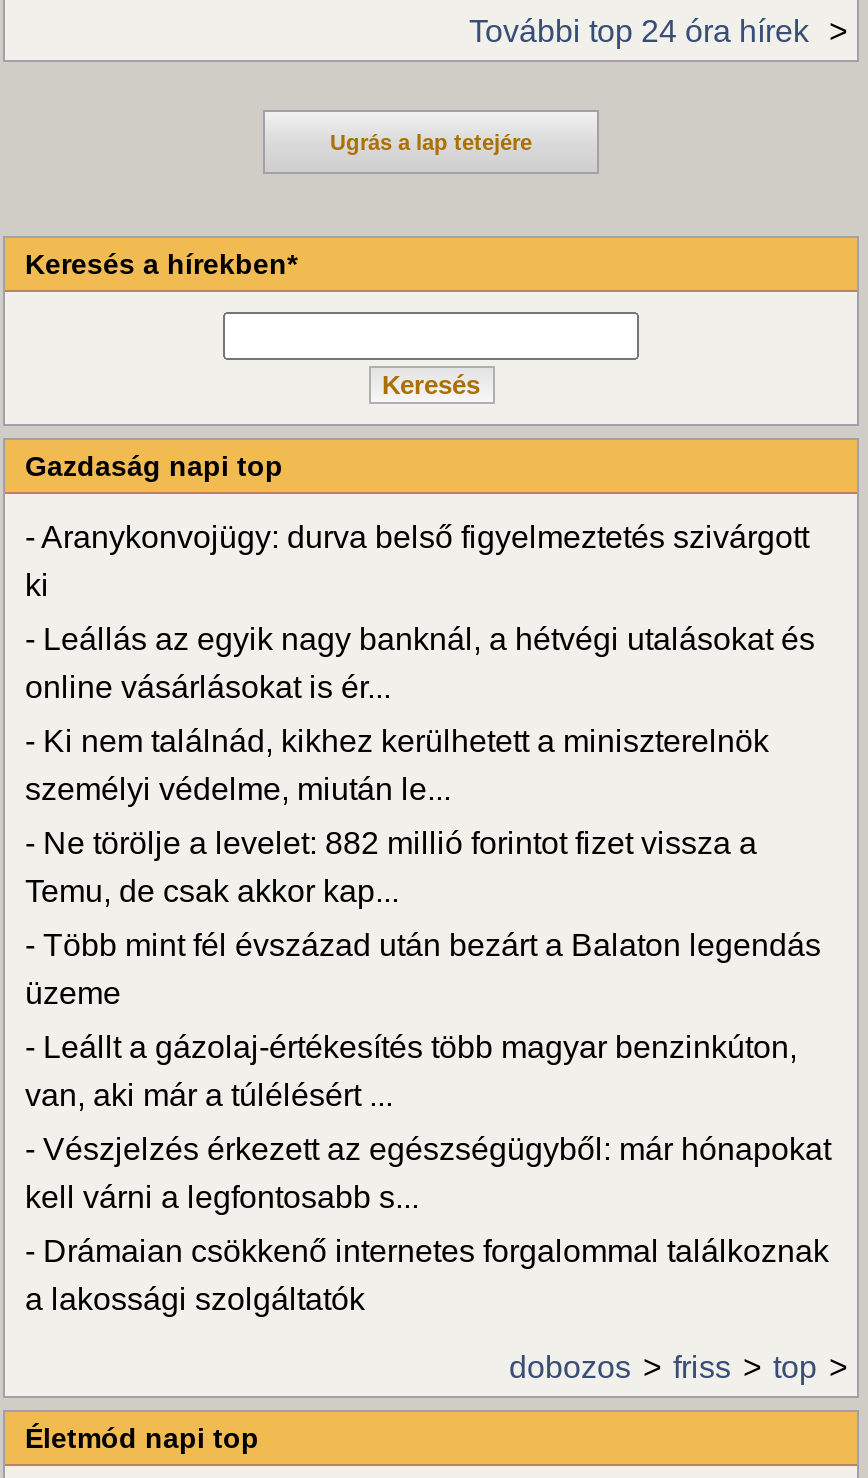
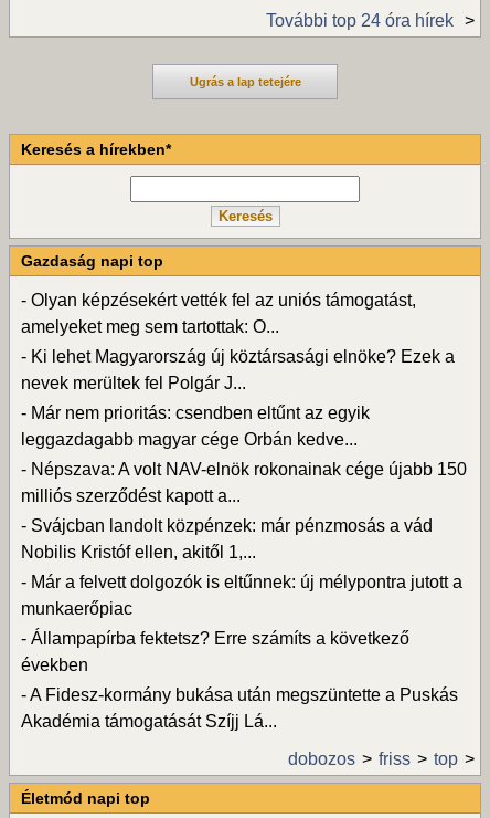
[25,520,809,602] - Aranykonvojügy: durva belső figyelmeztetés szivárgott | ki -> [21,291,416,336] - Olyan képzésekért vették fel az uniós támogatást, | amelyeket meg sem tartottak: O...
[25,622,815,704] - Leállás az egyik nagy banknál, a hétvégi utalásokat és | online vásárlásokat is ér... -> [21,347,455,392] - Ki lehet Magyarország új köztársasági elnöke? Ezek a | nevek merültek fel Polgár J...
[25,724,769,806] - Ki nem találnád, kikhez kerülhetett a miniszterelnök | személyi védelme, miután le... -> [21,403,370,449] - Már nem prioritás: csendben eltűnt az egyik | leggazdagabb magyar cége Orbán kedve...
[25,826,757,908] - Ne törölje a levelet: 882 millió forintot fizet vissza a | Temu, de csak akkor kap... -> [21,460,467,505] - Népszava: A volt NAV-elnök rokonainak cége újabb 150 | milliós szerződést kapott a...
[25,928,821,1010] - Több mint fél évszázad után bezárt a Balaton legendás | üzeme -> [21,516,433,562] - Svájcban landolt közpénzek: már pénzmosás a vád | Nobilis Kristóf ellen, akitől 1,...
[25,1030,797,1112] - Leállt a gázolaj-értékesítés több magyar benzinkúton, | van, aki már a túlélésért ... -> [21,573,462,618] - Már a felvett dolgozók is eltűnnek: új mélypontra jutott a | munkaerőpiac
[25,1132,831,1214] - Vészjelzés érkezett az egészségügyből: már hónapokat | kell várni a legfontosabb s... -> [21,629,409,674] - Állampapírba fektetsz? Erre számíts a következő | években
[25,1234,829,1316] - Drámaian csökkenő internetes forgalommal találkoznak | a lakossági szolgáltatók -> [21,685,458,731] - A Fidesz-kormány bukása után megszüntette a Puskás | Akadémia támogatását Szíjj Lá...

